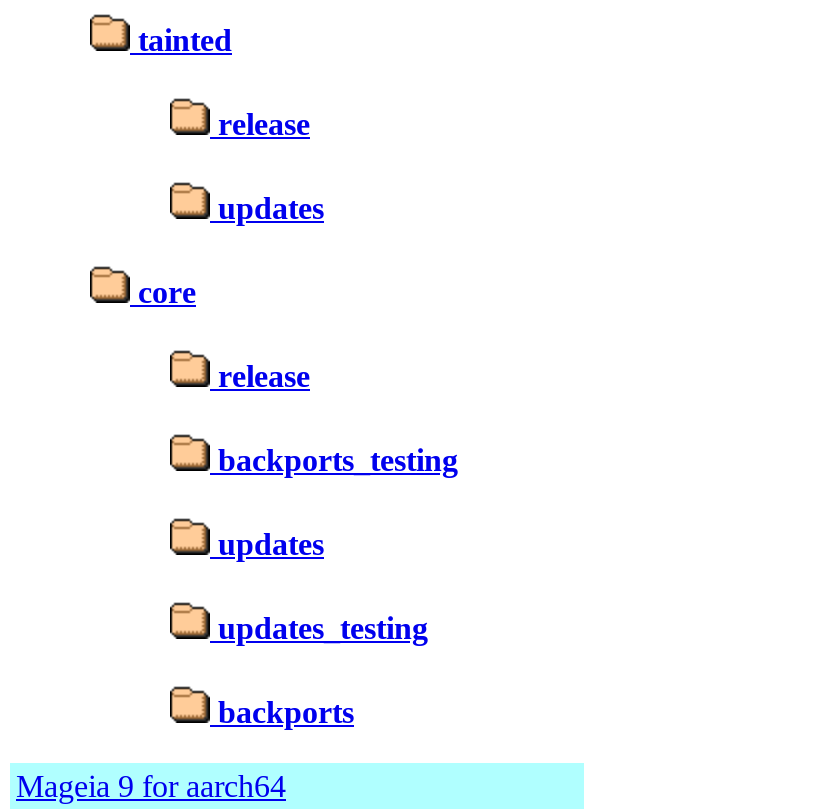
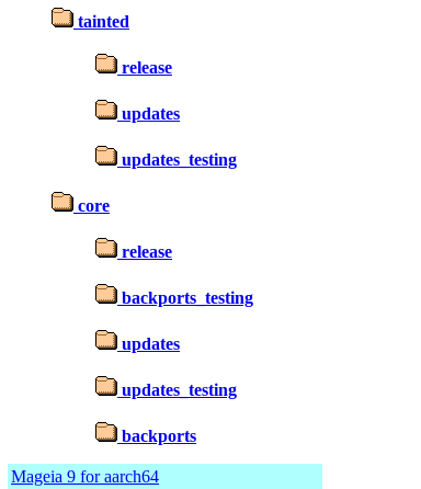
none -> [117,151,237,169] updates_testing

